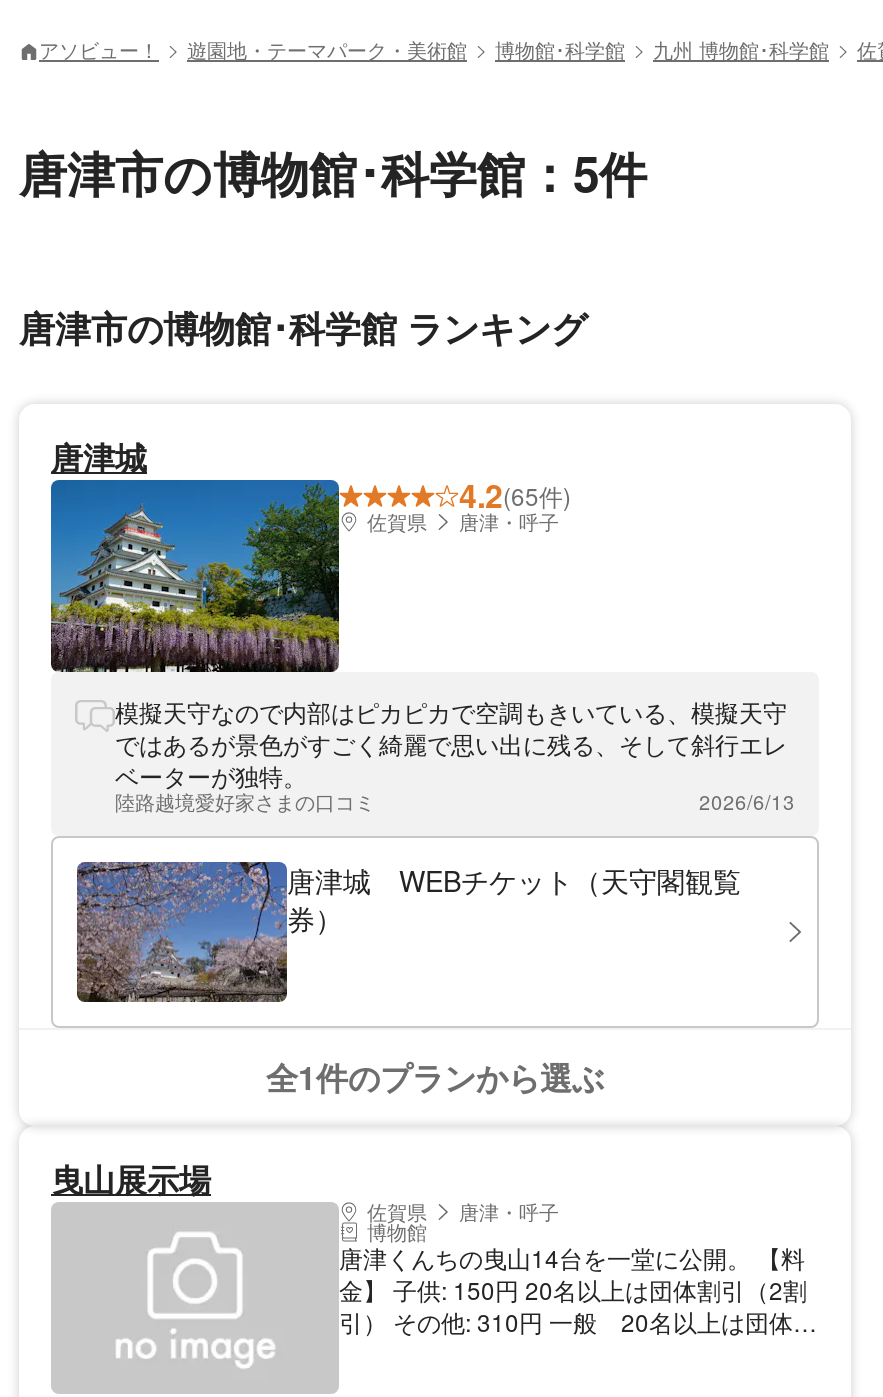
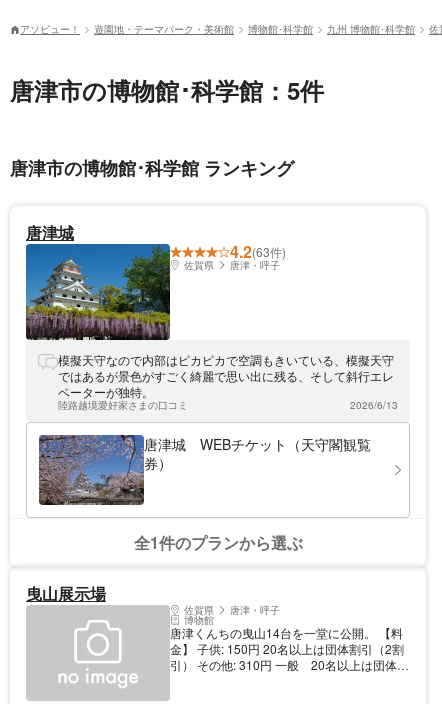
[459,472,571,518] 4.2(65件) -> [230,240,286,263] 4.2(63件)

